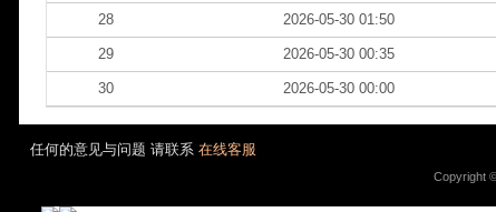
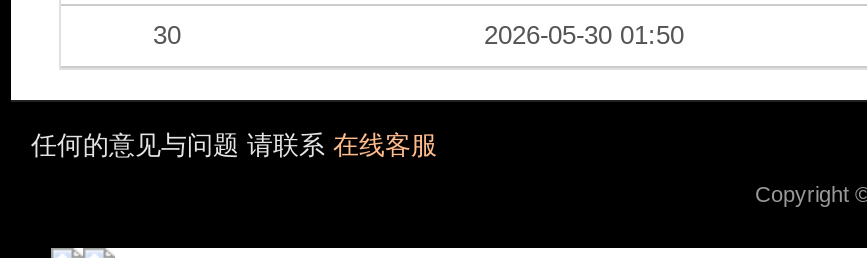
[98,11,114,28] 28 -> [153,20,181,50] 30
[98,46,394,97] 29 | 2026-05-30 00:35 | 30 | 2026-05-30 00:00 -> none

